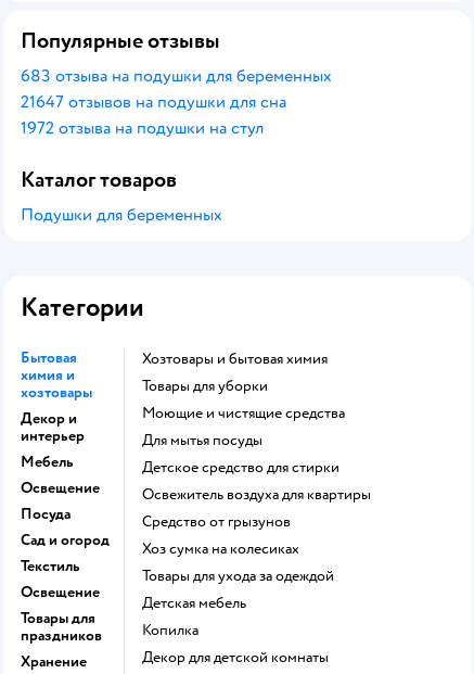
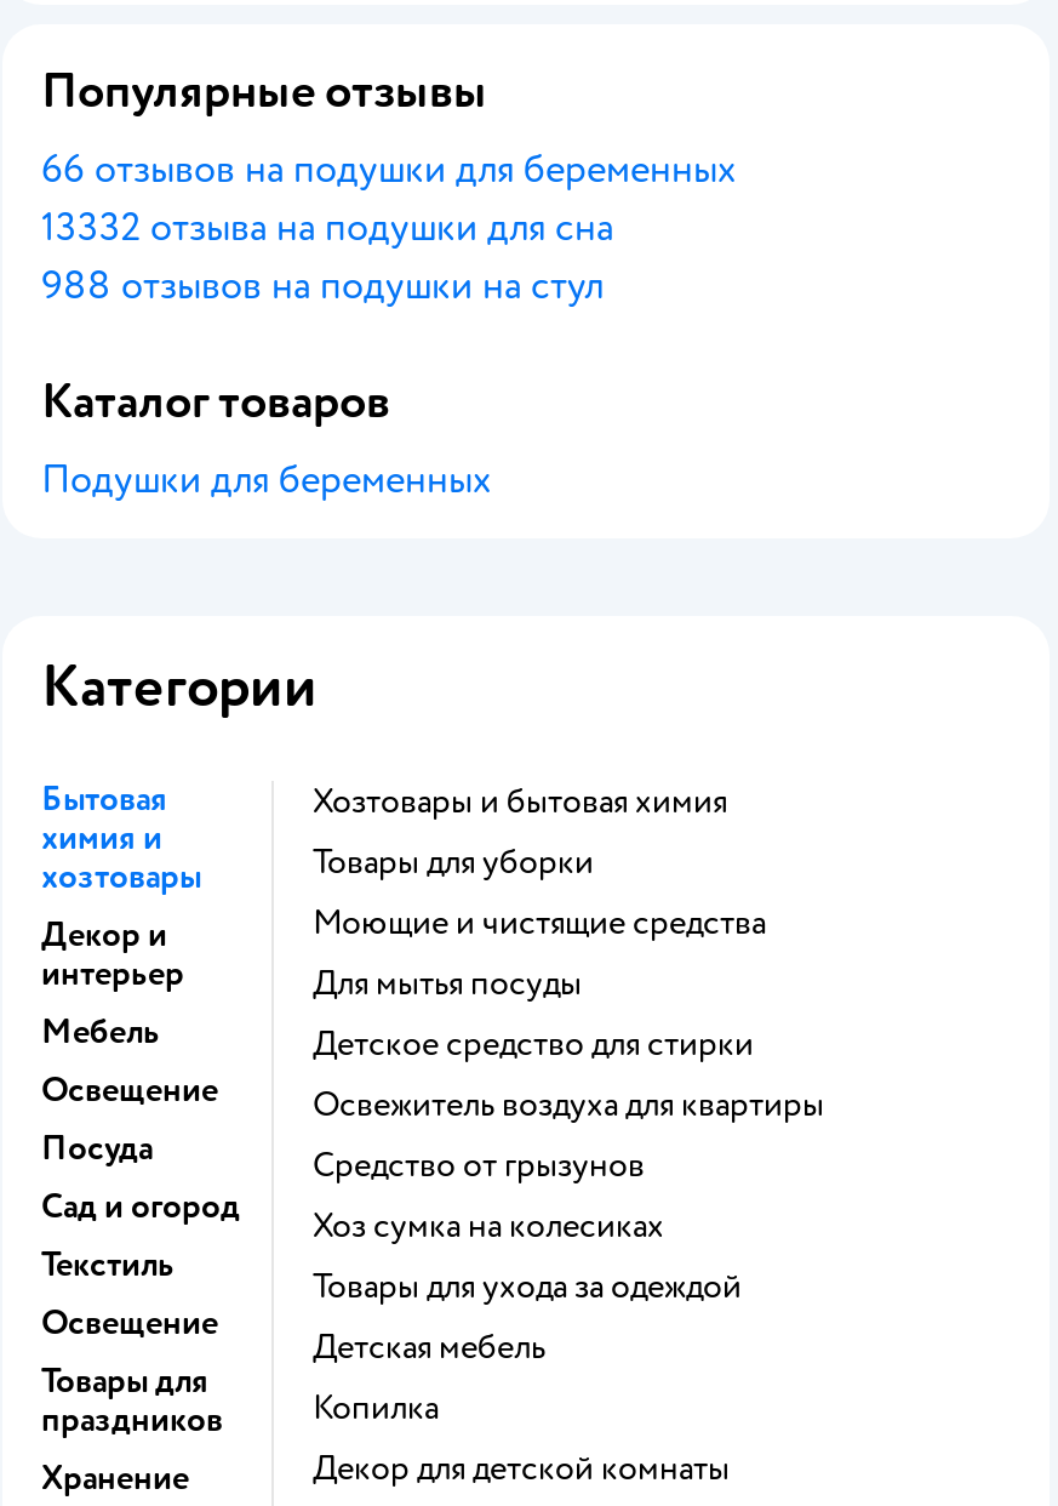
[21,65,332,87] 683 отзыва на подушки для беременных -> [41,146,737,194] 66 отзывов на подушки для беременных
[21,91,286,113] 21647 отзывов на подушки для сна -> [41,204,613,252] 13332 отзыва на подушки для сна
[21,117,264,139] 1972 отзыва на подушки на стул -> [41,262,604,310] 988 отзывов на подушки на стул

